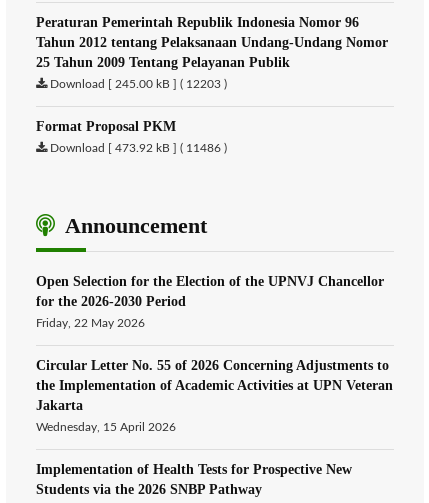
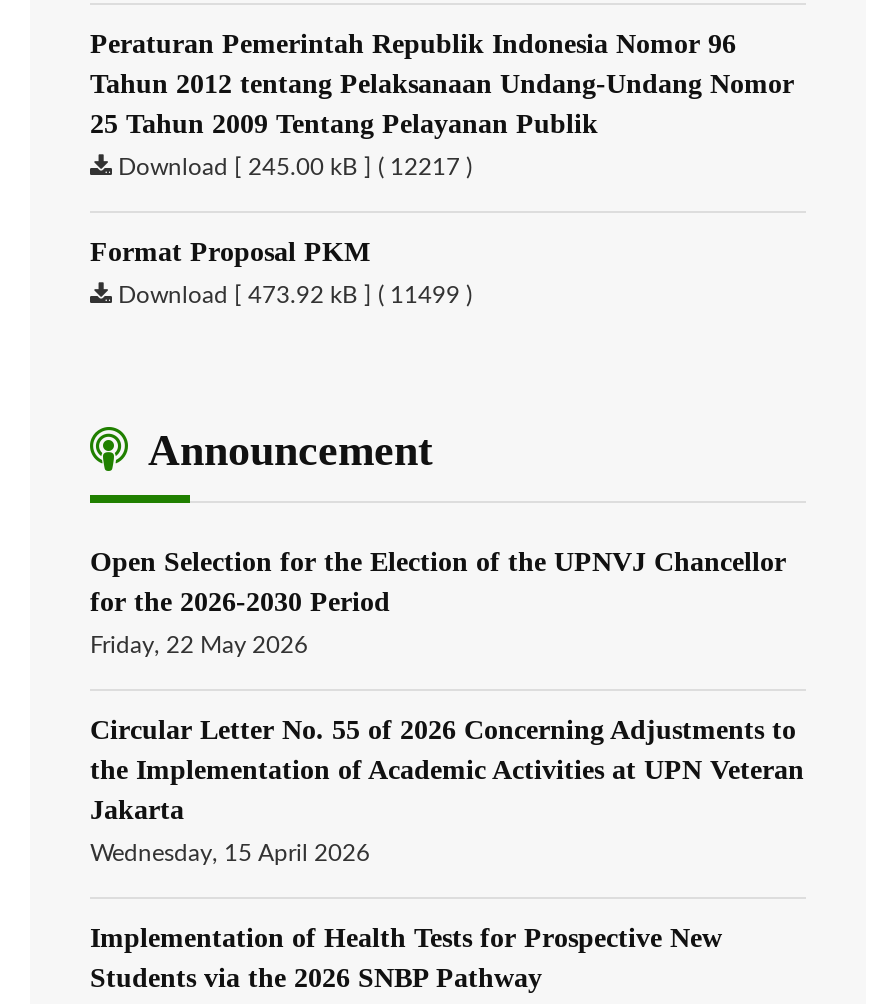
[50,78,227,90] Download [ 245.00 kB ] ( 12203 ) -> [118,155,472,179] Download [ 245.00 kB ] ( 12217 )
[50,142,227,154] Download [ 473.92 kB ] ( 11486 ) -> [118,283,472,307] Download [ 473.92 kB ] ( 11499 )

